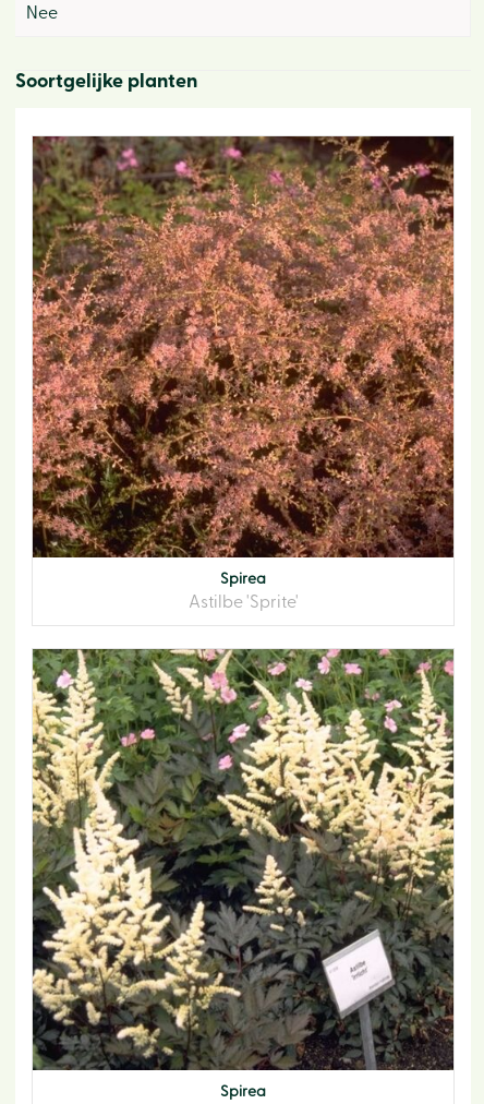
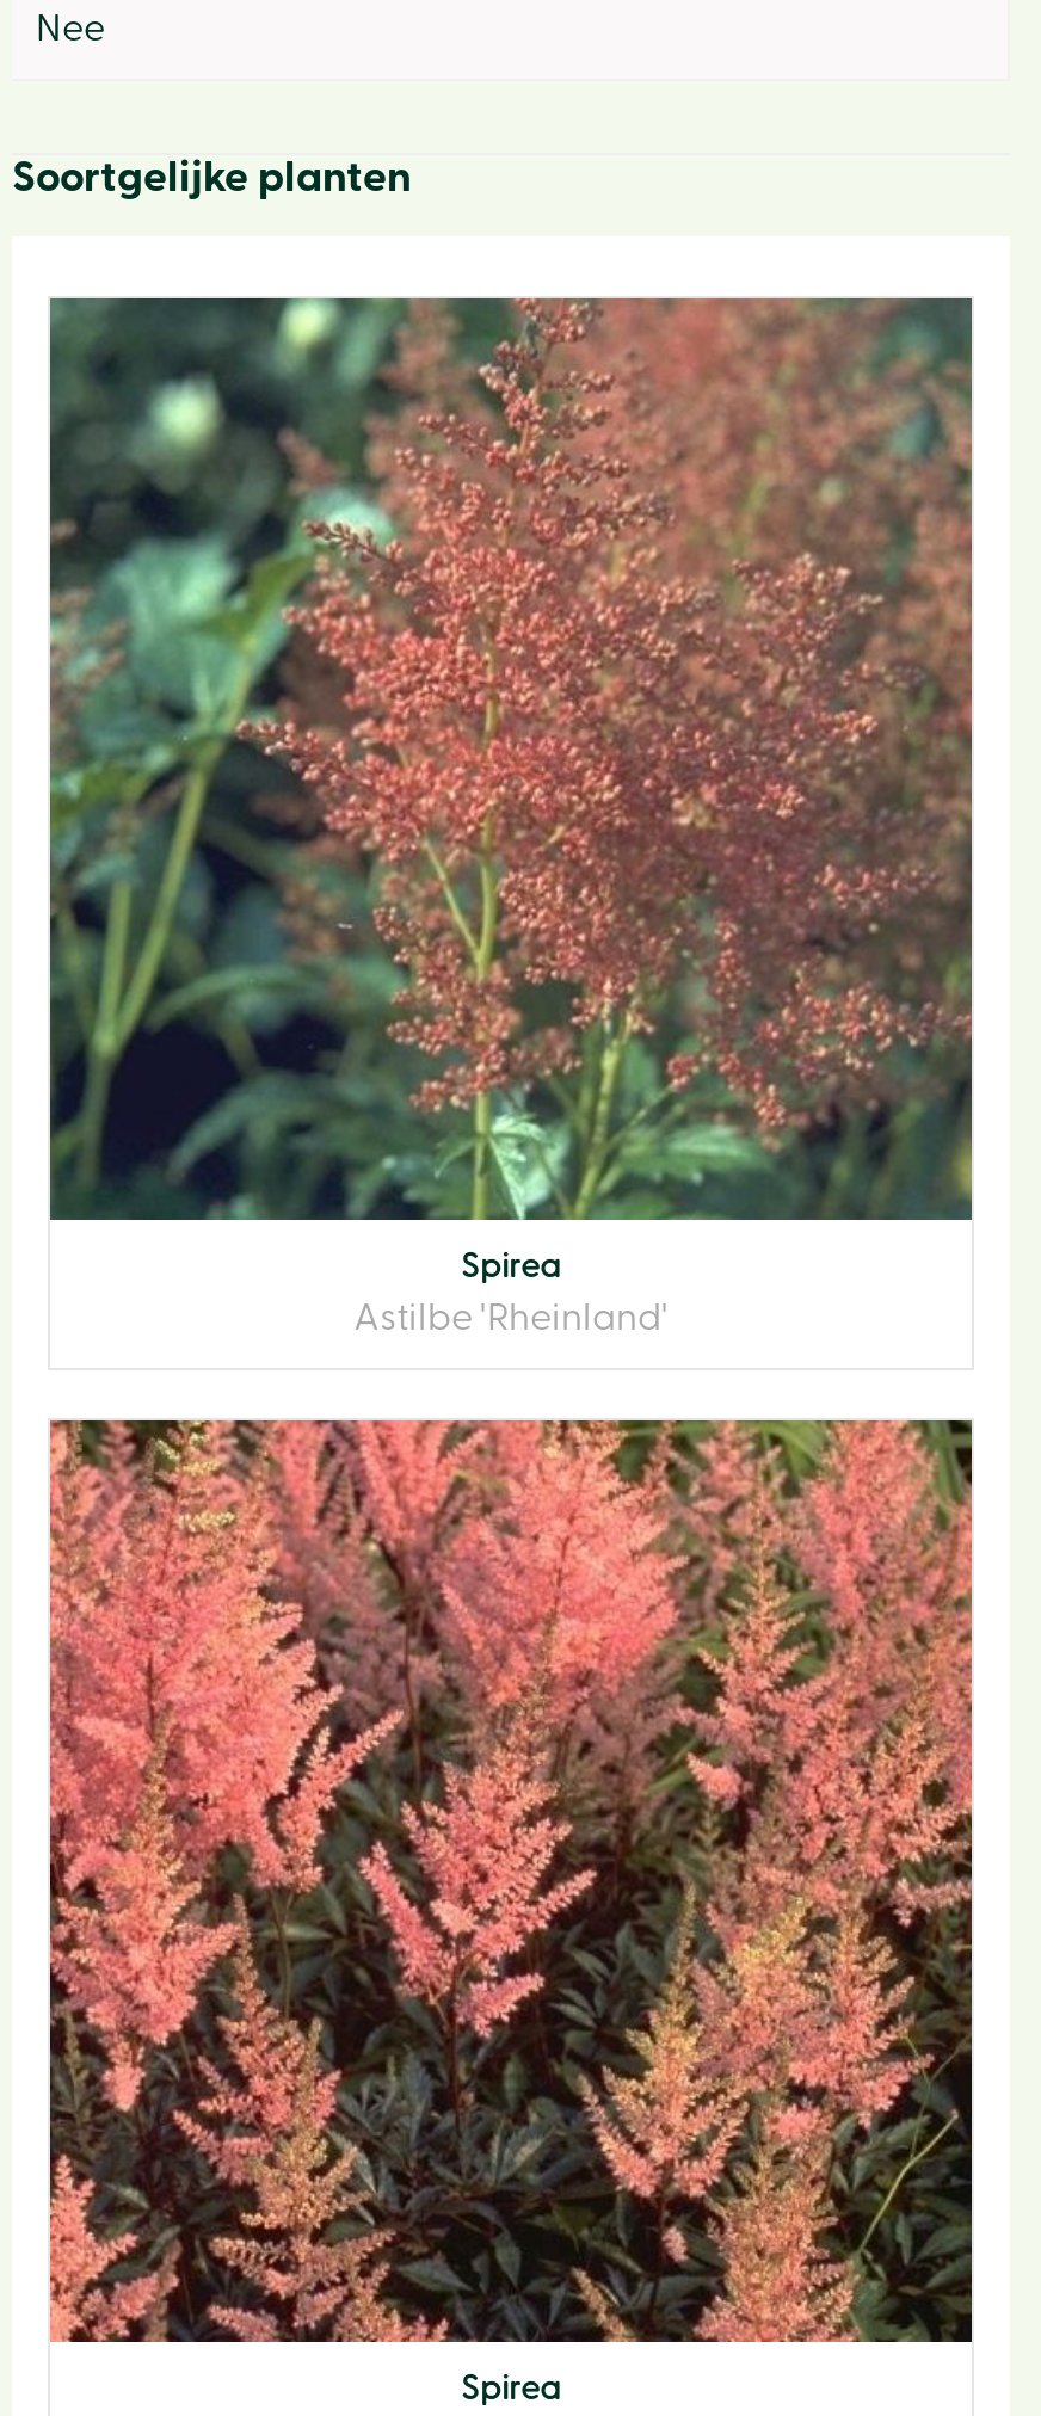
[32,135,455,611] [image] | Astilbe 'Sprite' -> [48,296,974,1337] [image] | Astilbe 'Rheinland'
[32,648,455,1071] [image] -> [48,1418,974,2344] [image]

